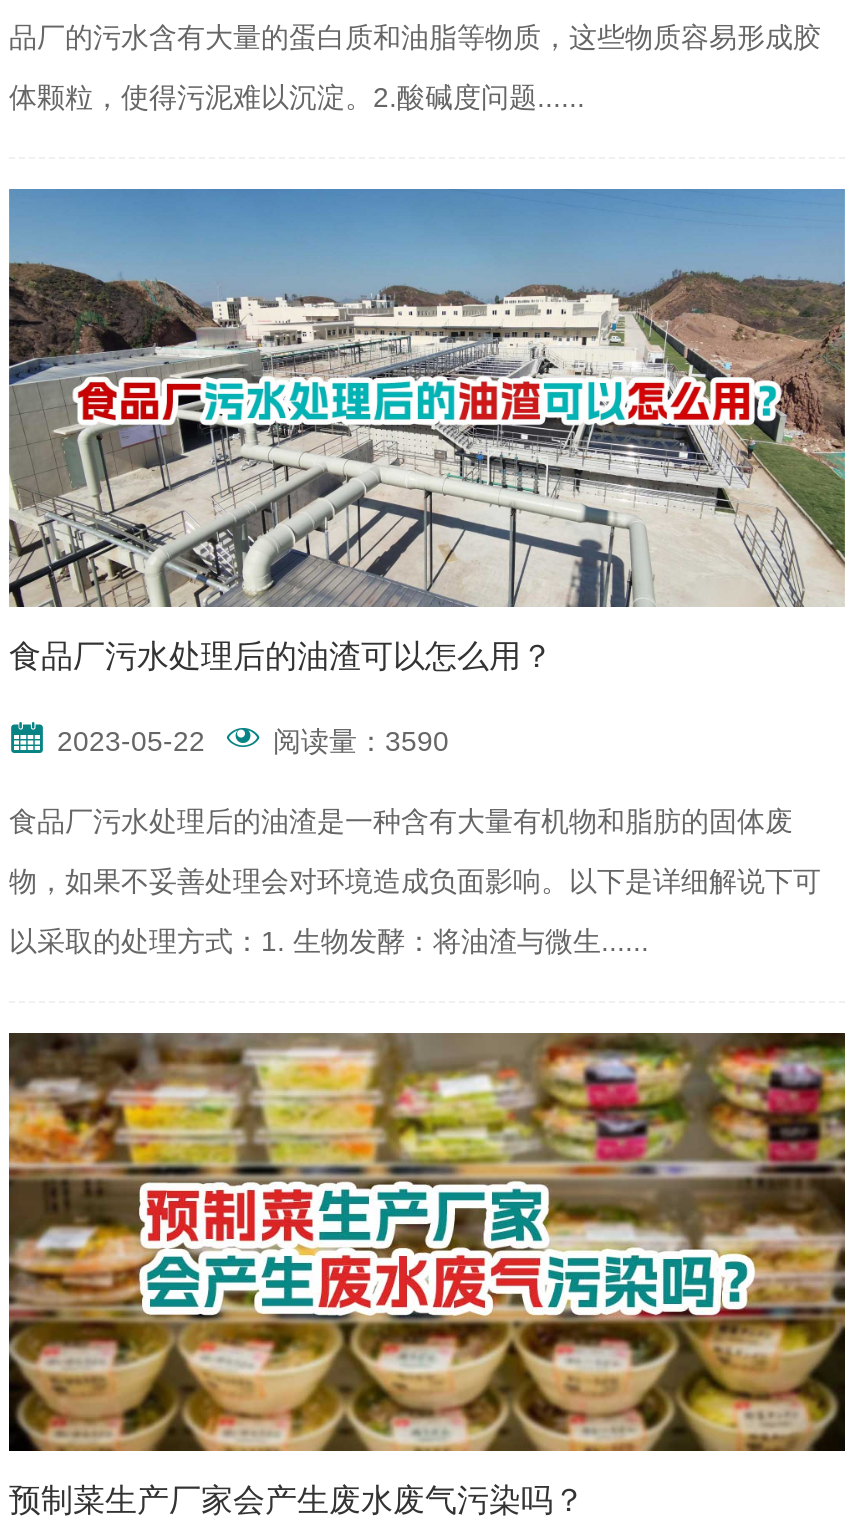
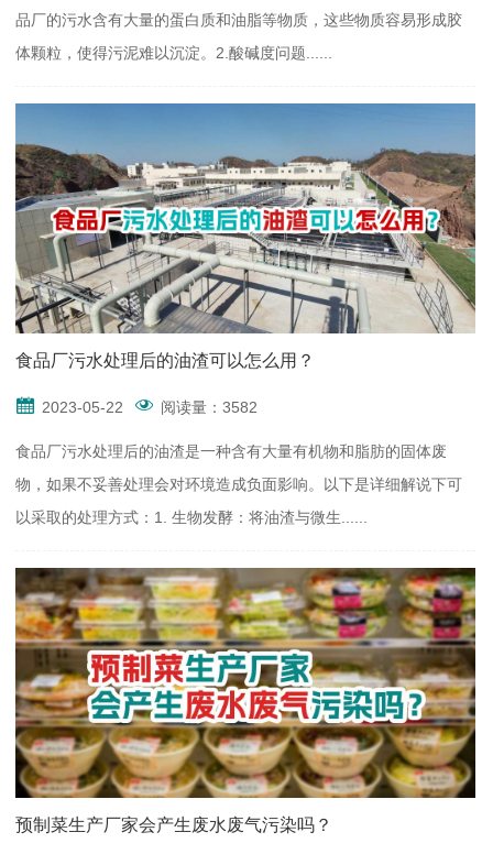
[273,724,449,756] 阅读量：3590 -> [161,398,258,416] 阅读量：3582

